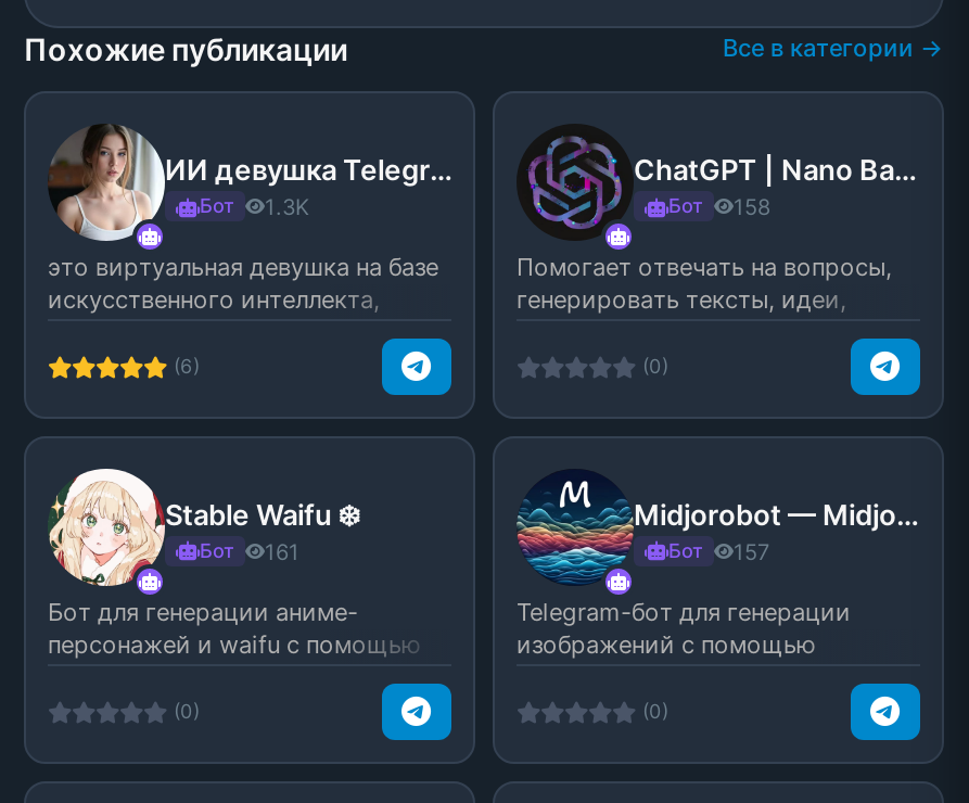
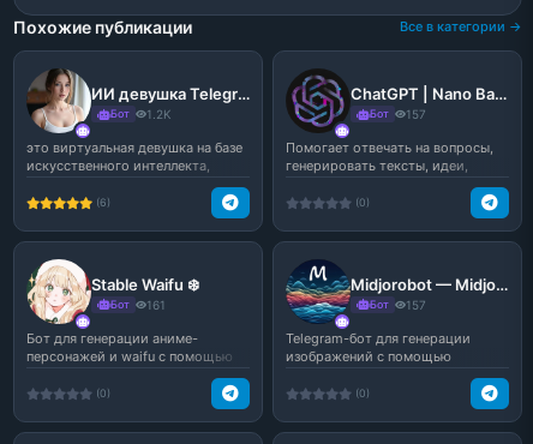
[200,193,310,219] Бот 1.3K -> [110,107,172,121] Бот 1.2K
[668,193,770,219] Бот 158 -> [370,107,426,121] Бот 157

